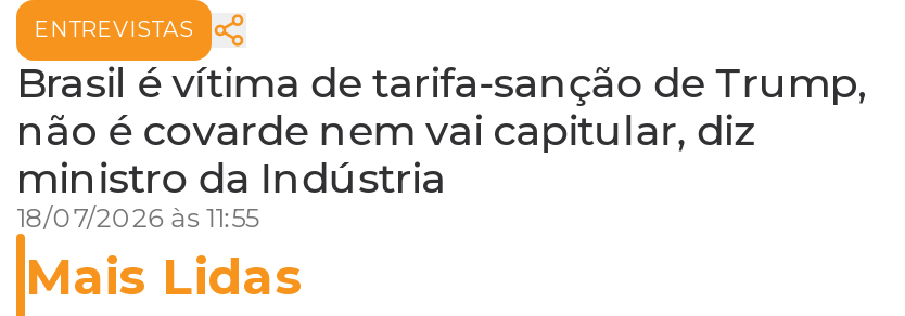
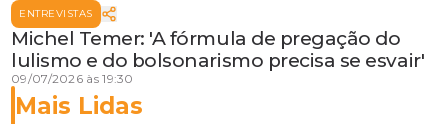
[16,60,867,235] Brasil é vítima de tarifa-sanção de Trump, | não é covarde nem vai capitular, diz | ministro da Indústria | 18/07/2026 às 11:55 -> [11,27,424,86] Michel Temer: 'A fórmula de pregação do | lulismo e do bolsonarismo precisa se esvair' | 09/07/2026 às 19:30

